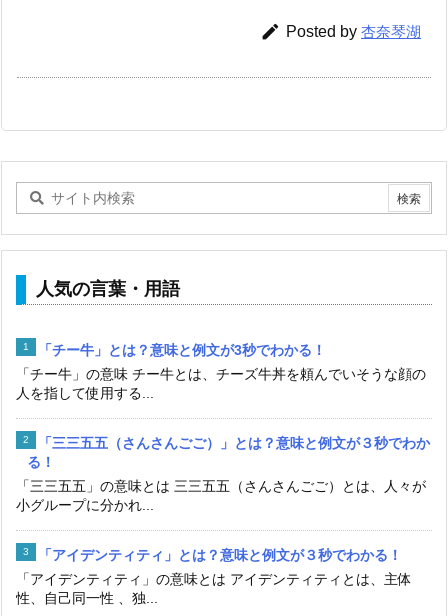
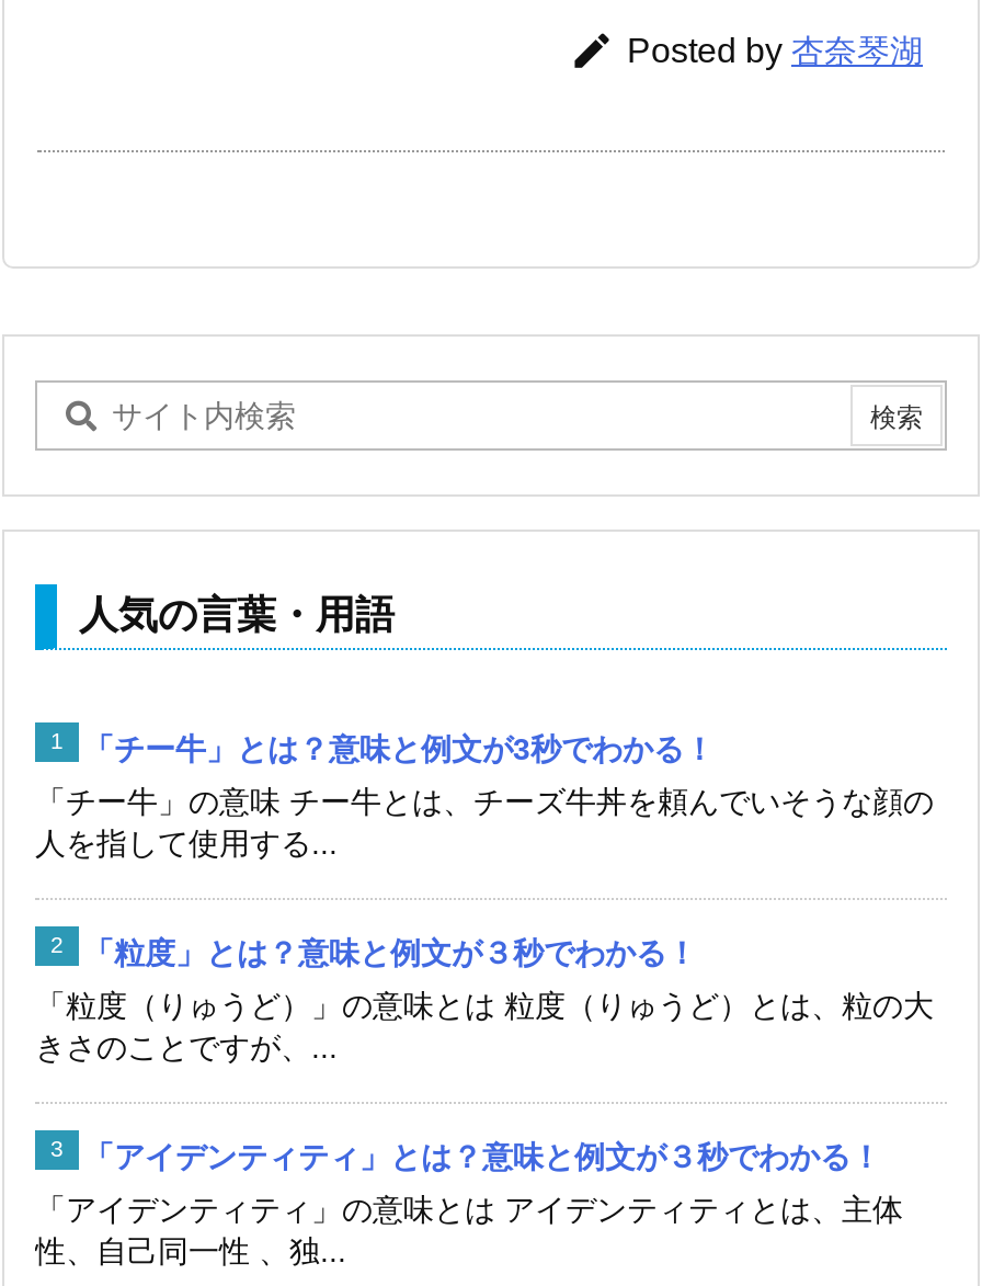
[27,435,430,470] 「三三五五（さんさんごご）」とは？意味と例文が３秒でわか | る！ -> [83,935,697,970] 「粒度」とは？意味と例文が３秒でわかる！
[16,478,426,513] 「三三五五」の意味とは 三三五五（さんさんごご）とは、人々が | 小グループに分かれ... -> [35,988,934,1065] 「粒度（りゅうど）」の意味とは 粒度（りゅうど）とは、粒の大 | きさのことですが、...

